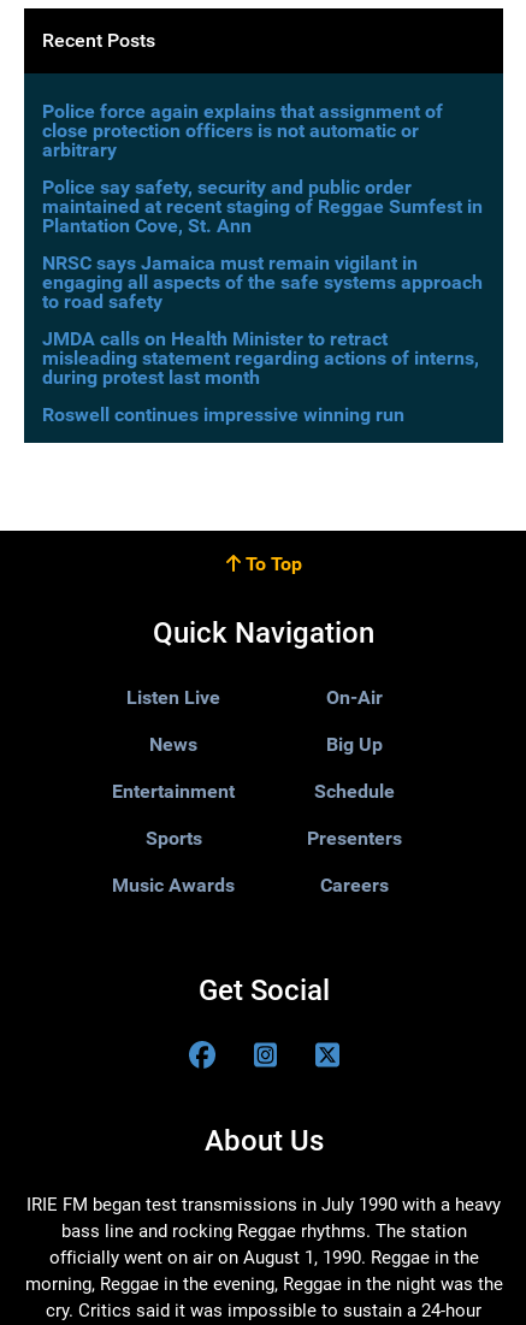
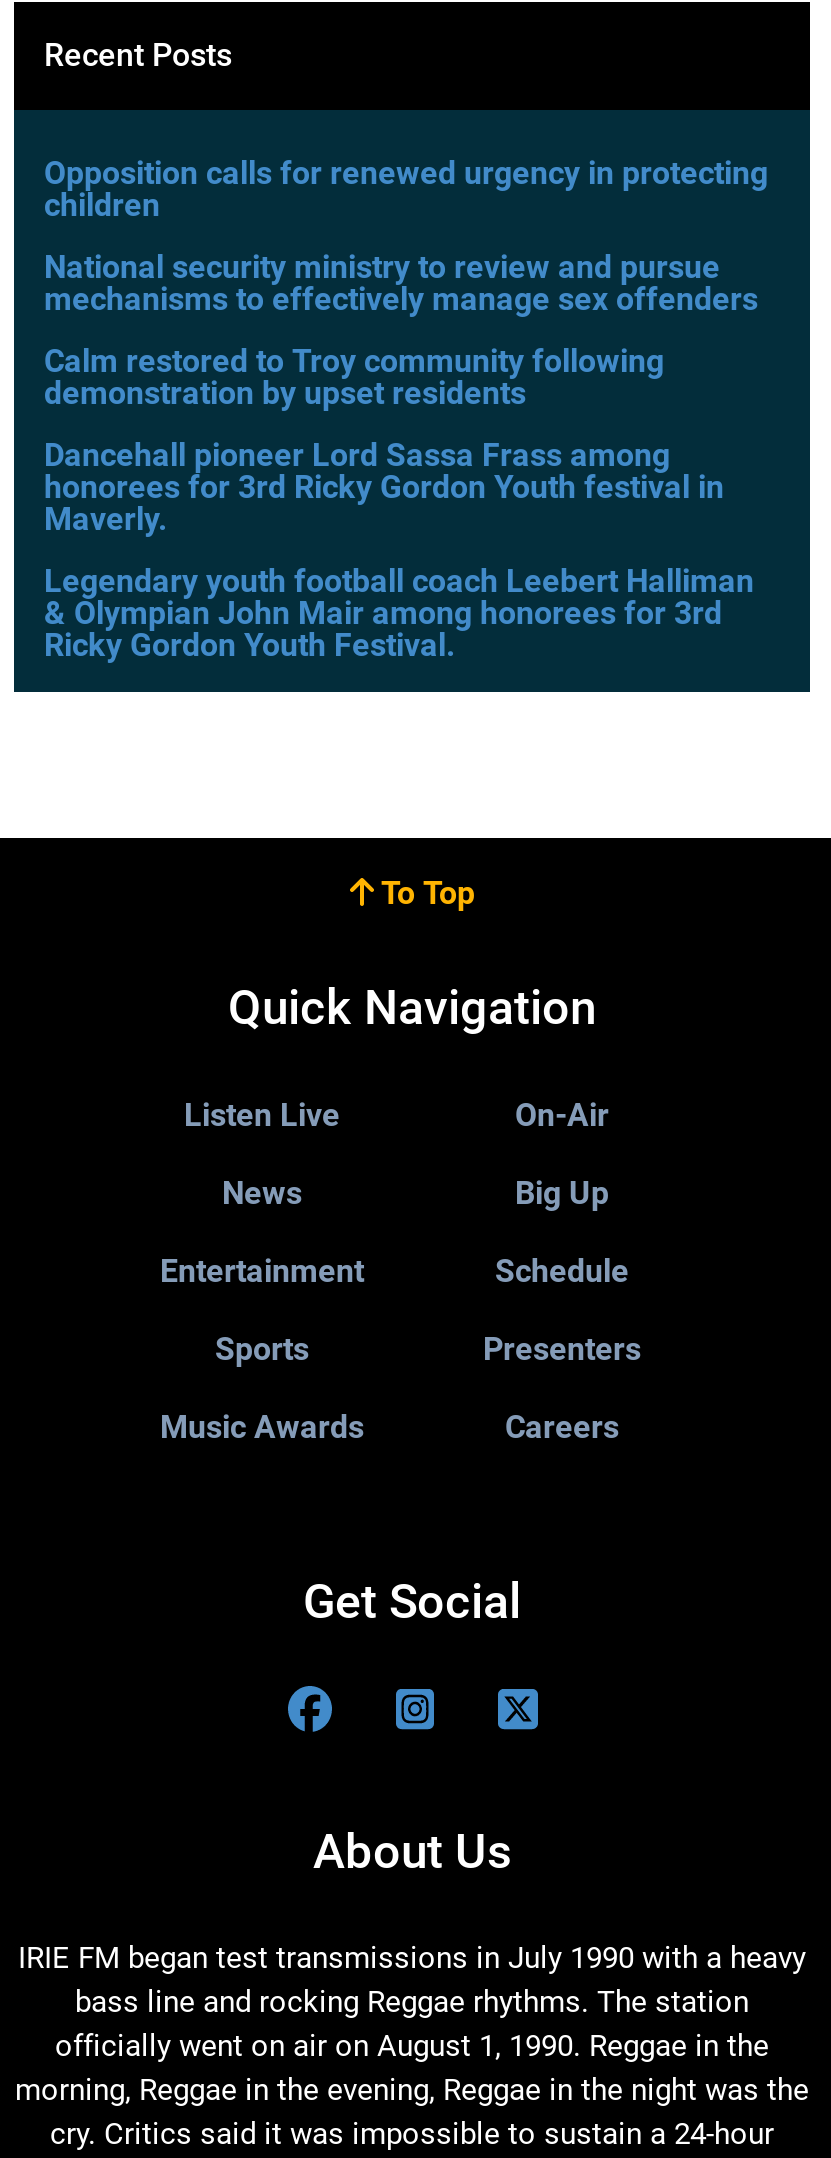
[42,100,443,161] Police force again explains that assignment of | close protection officers is not automatic or | arbitrary -> [44,154,768,224] Opposition calls for renewed urgency in protecting | children
[42,176,483,237] Police say safety, security and public order | maintained at recent staging of Reggae Sumfest in | Plantation Cove, St. Ann -> [44,248,758,318] National security ministry to review and pursue | mechanisms to effectively manage sex offenders
[42,252,483,313] NRSC says Jamaica must remain vigilant in | engaging all aspects of the safe systems approach | to road safety -> [44,342,664,412] Calm restored to Troy community following | demonstration by upset residents
[42,327,479,389] JMDA calls on Health Minister to retract | misleading statement regarding actions of interns, | during protest last month -> [44,436,724,538] Dancehall pioneer Lord Sassa Frass among | honorees for 3rd Ricky Gordon Youth festival in | Maverly.
[42,403,404,426] Roswell continues impressive winning run -> [44,562,754,664] Legendary youth football coach Leebert Halliman | & Olympian John Mair among honorees for 3rd | Ricky Gordon Youth Festival.

